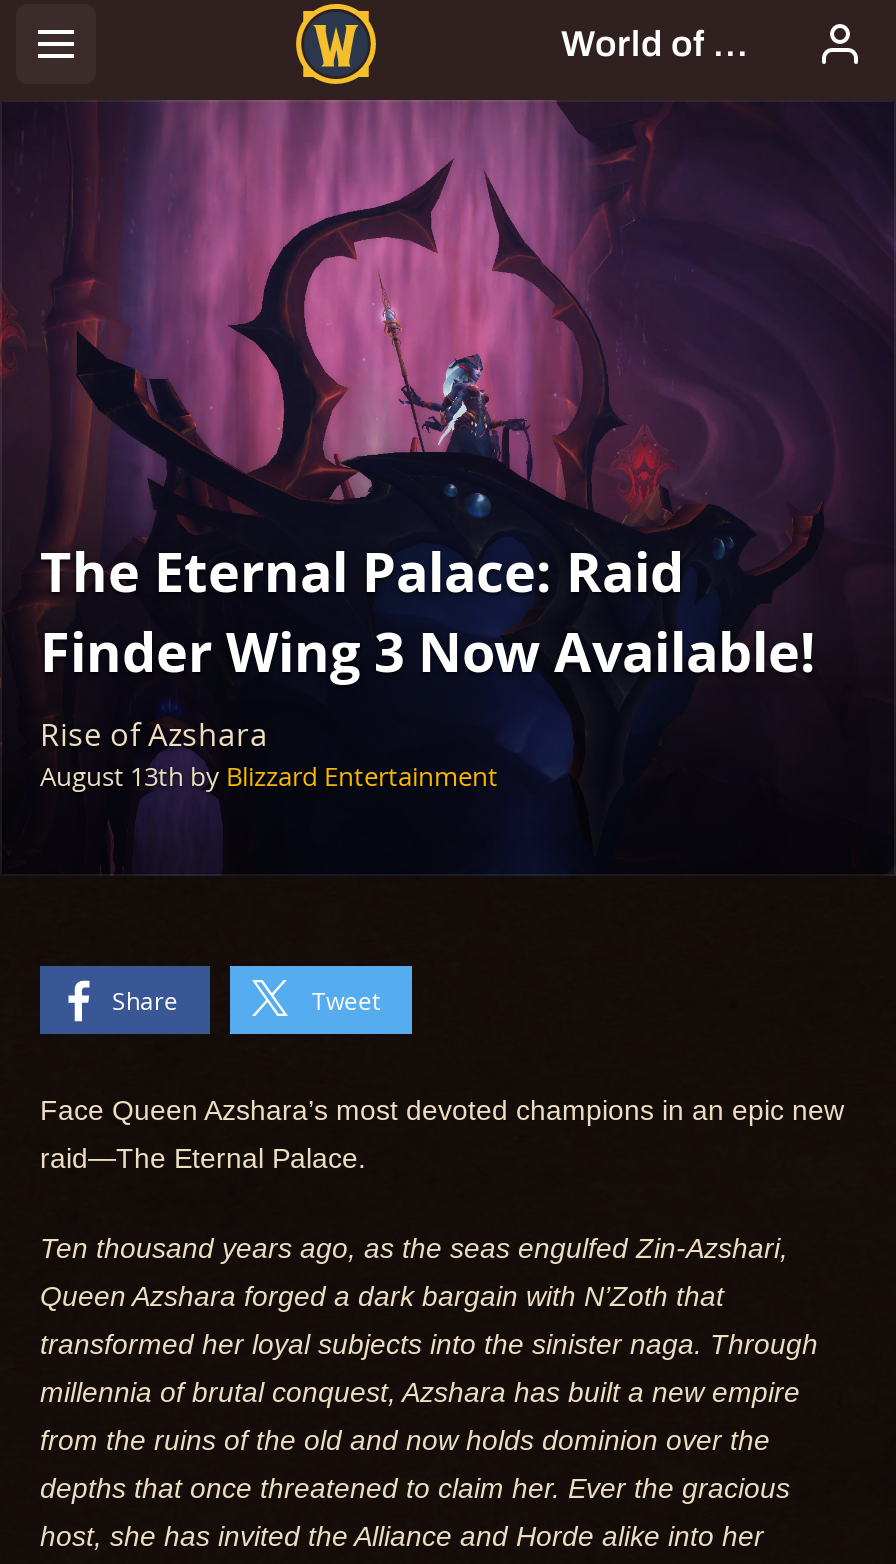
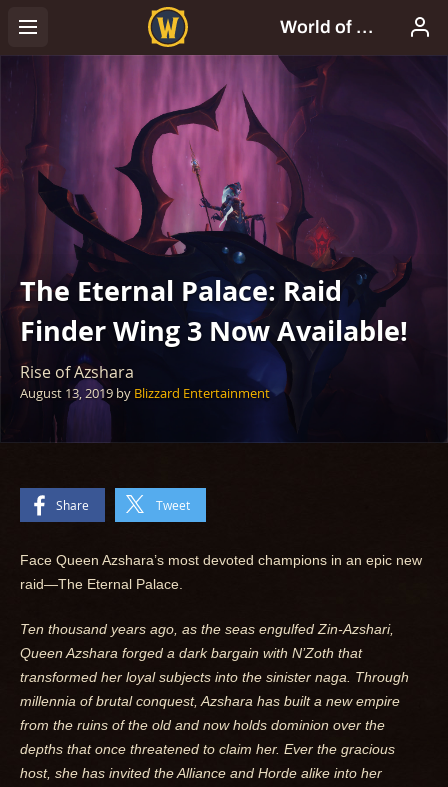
[40,758,498,794] August 13th by Blizzard Entertainment -> [20,384,270,402] August 13, 2019 by Blizzard Entertainment

